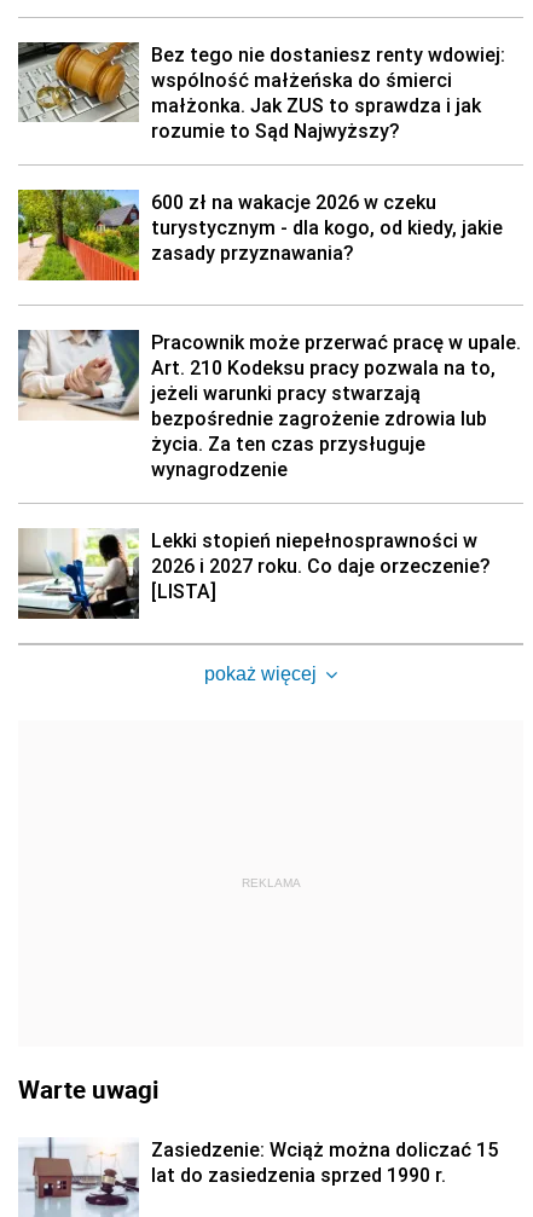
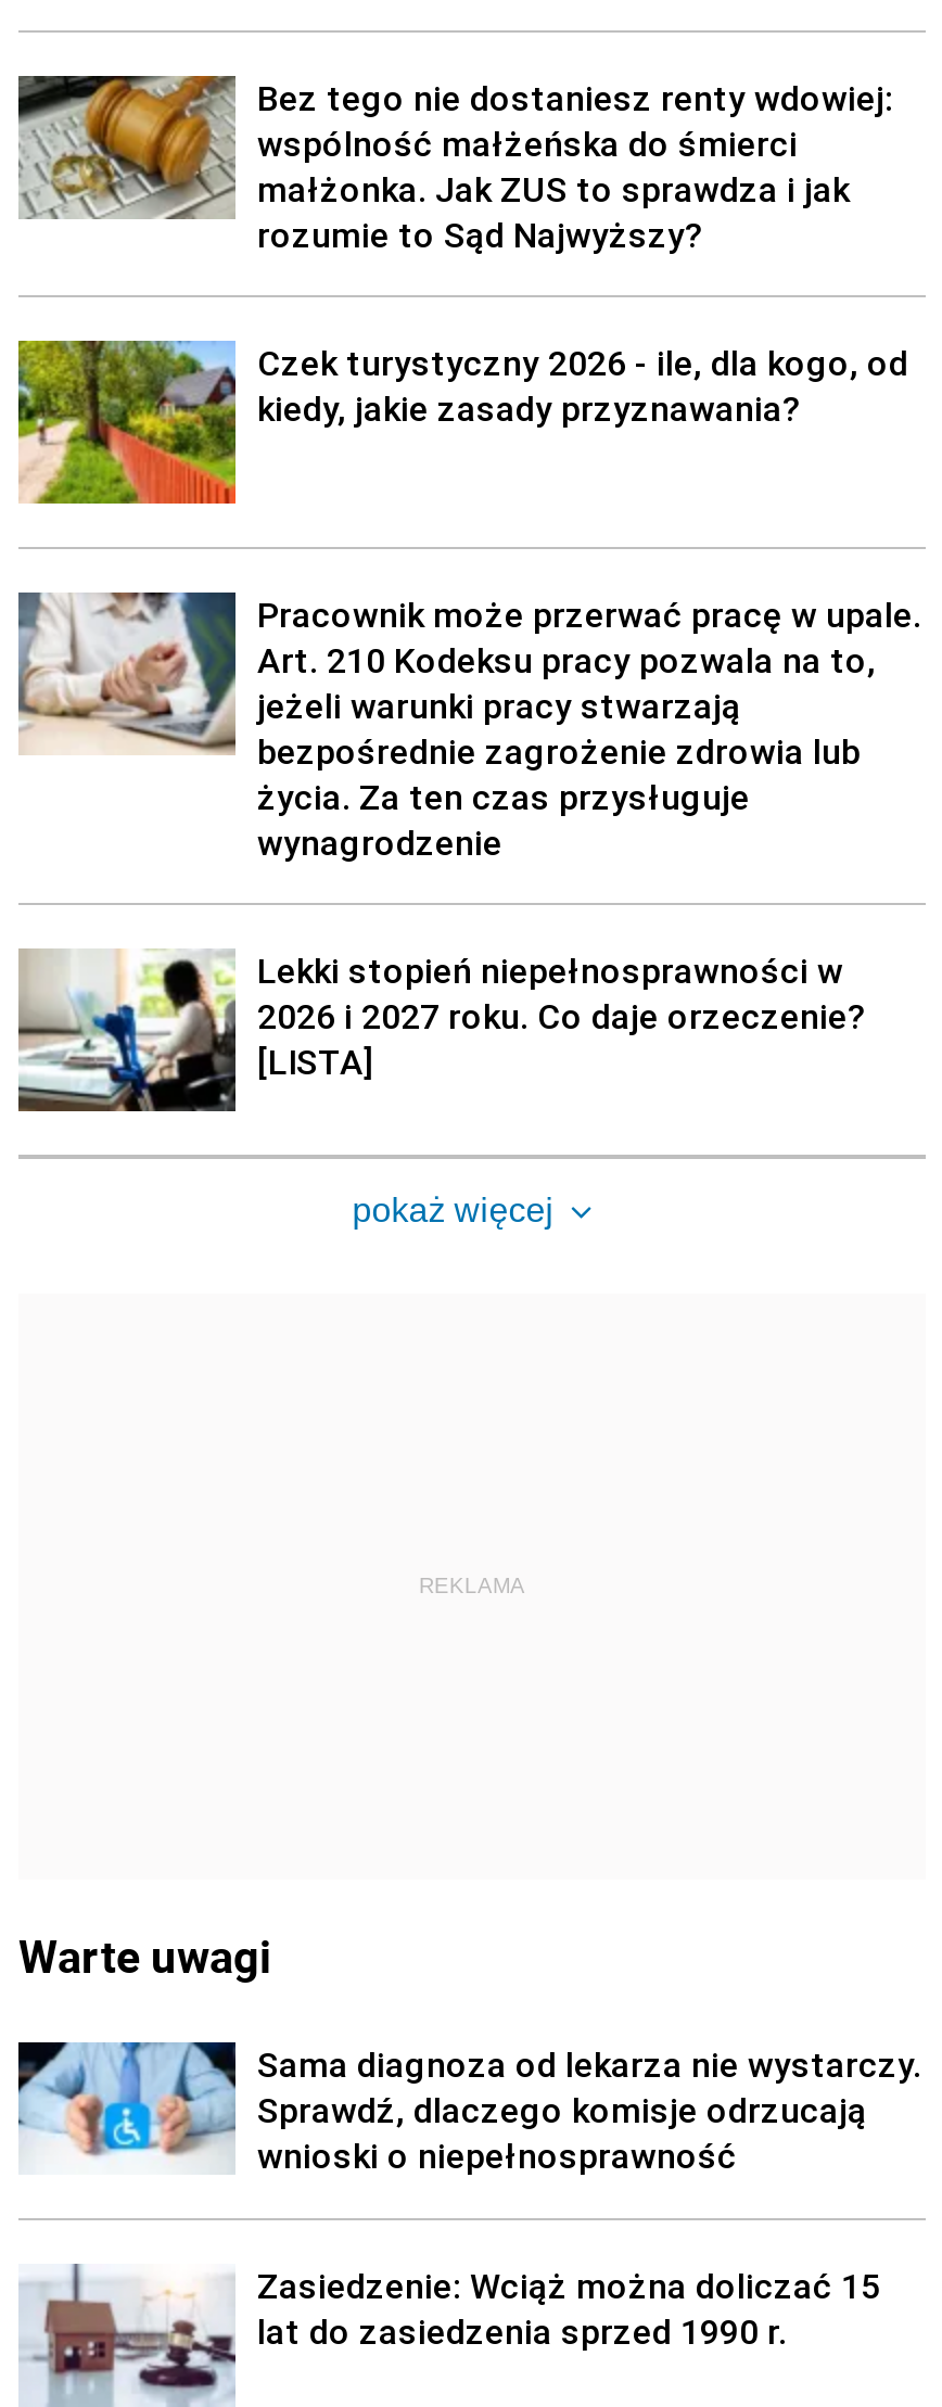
[151,190,503,265] 600 zł na wakacje 2026 w czeku | turystycznym - dla kogo, od kiedy, jakie | zasady przyznawania? -> [257,341,908,430] Czek turystyczny 2026 - ile, dla kogo, od | kiedy, jakie zasady przyznawania?
none -> [16,2040,921,2177] [image] | Sama diagnoza od lekarza nie wystarczy. | Sprawdź, dlaczego komisje odrzucają | wnioski o niepełnosprawność

